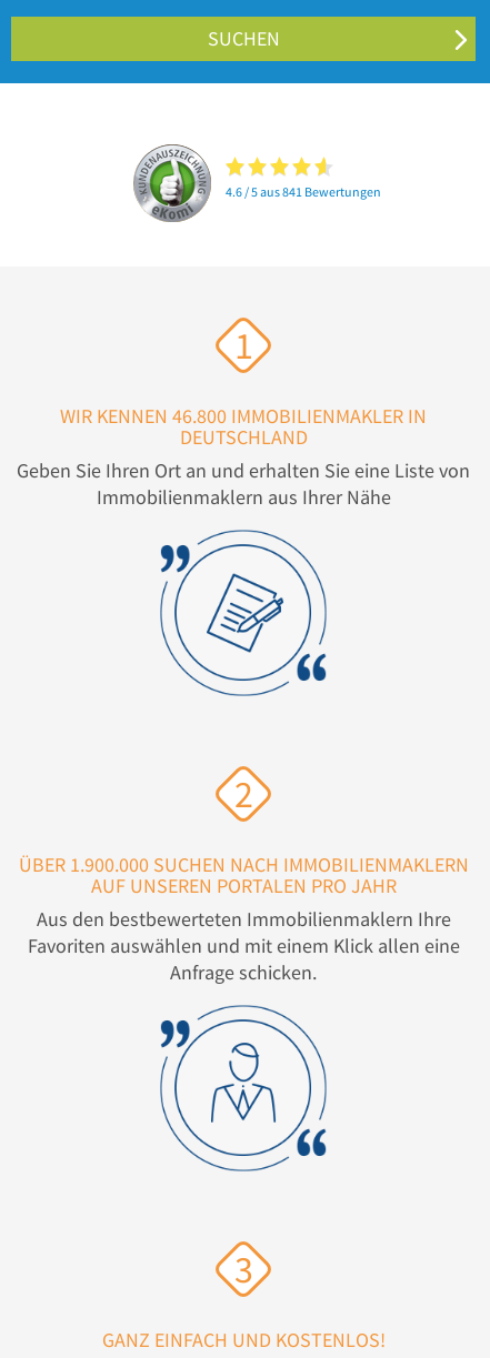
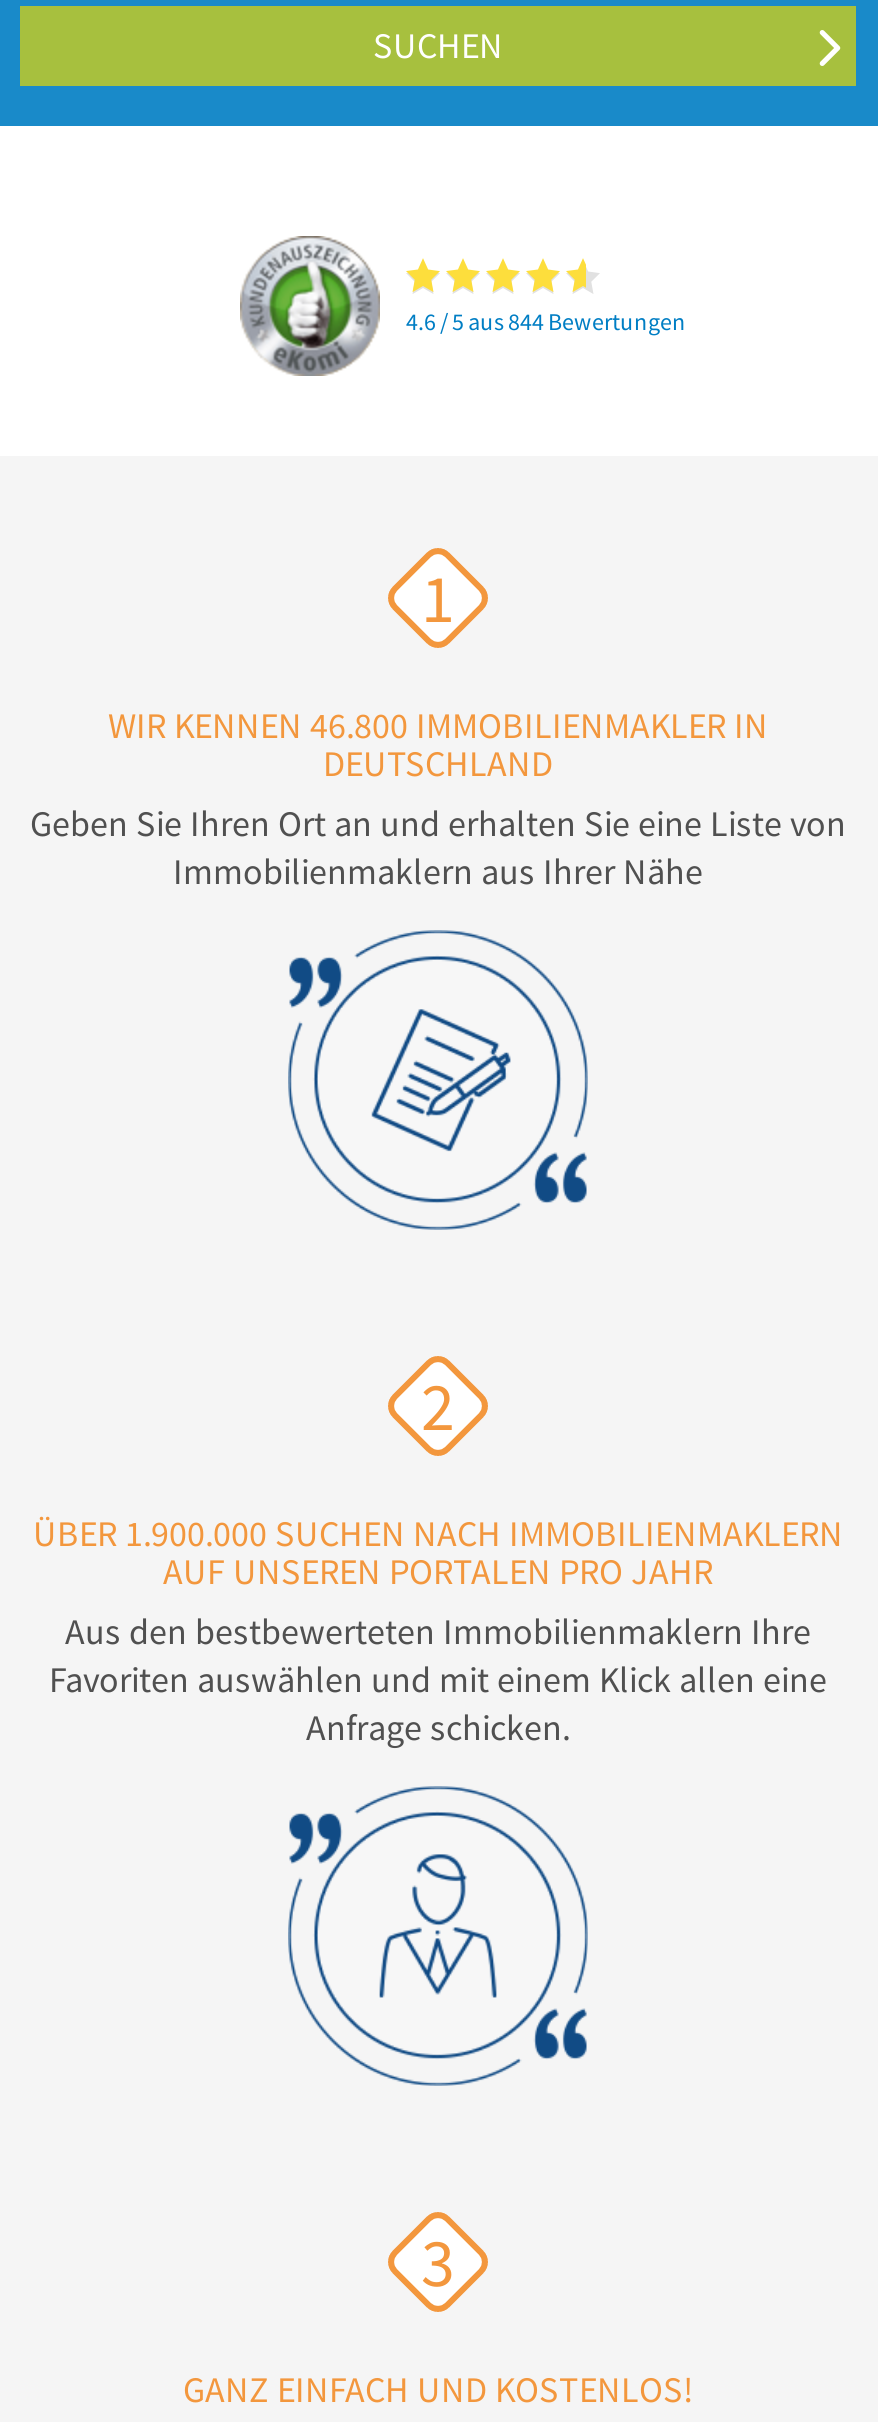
[226,183,381,200] 4.6 / 5 aus 841 Bewertungen -> [406,306,686,336] 4.6 / 5 aus 844 Bewertungen

